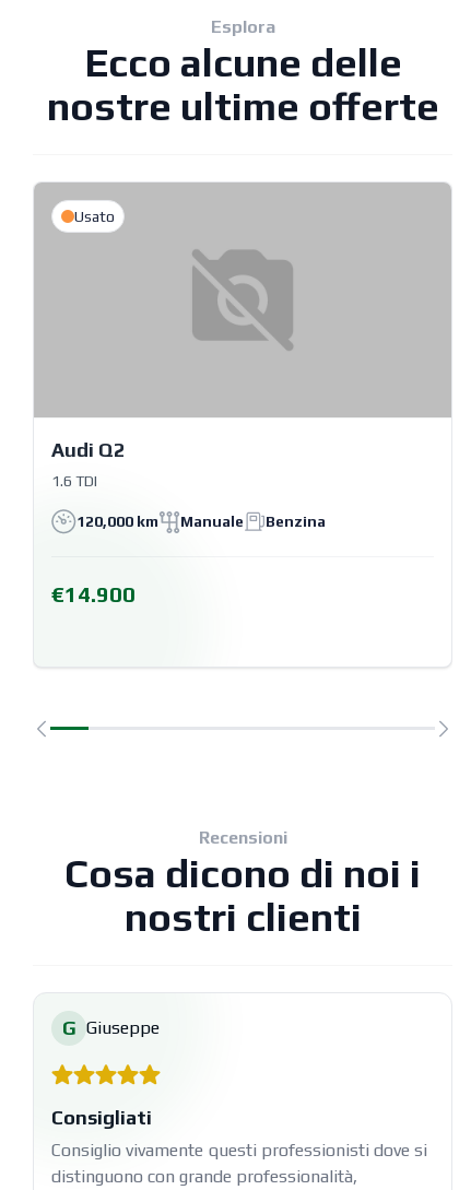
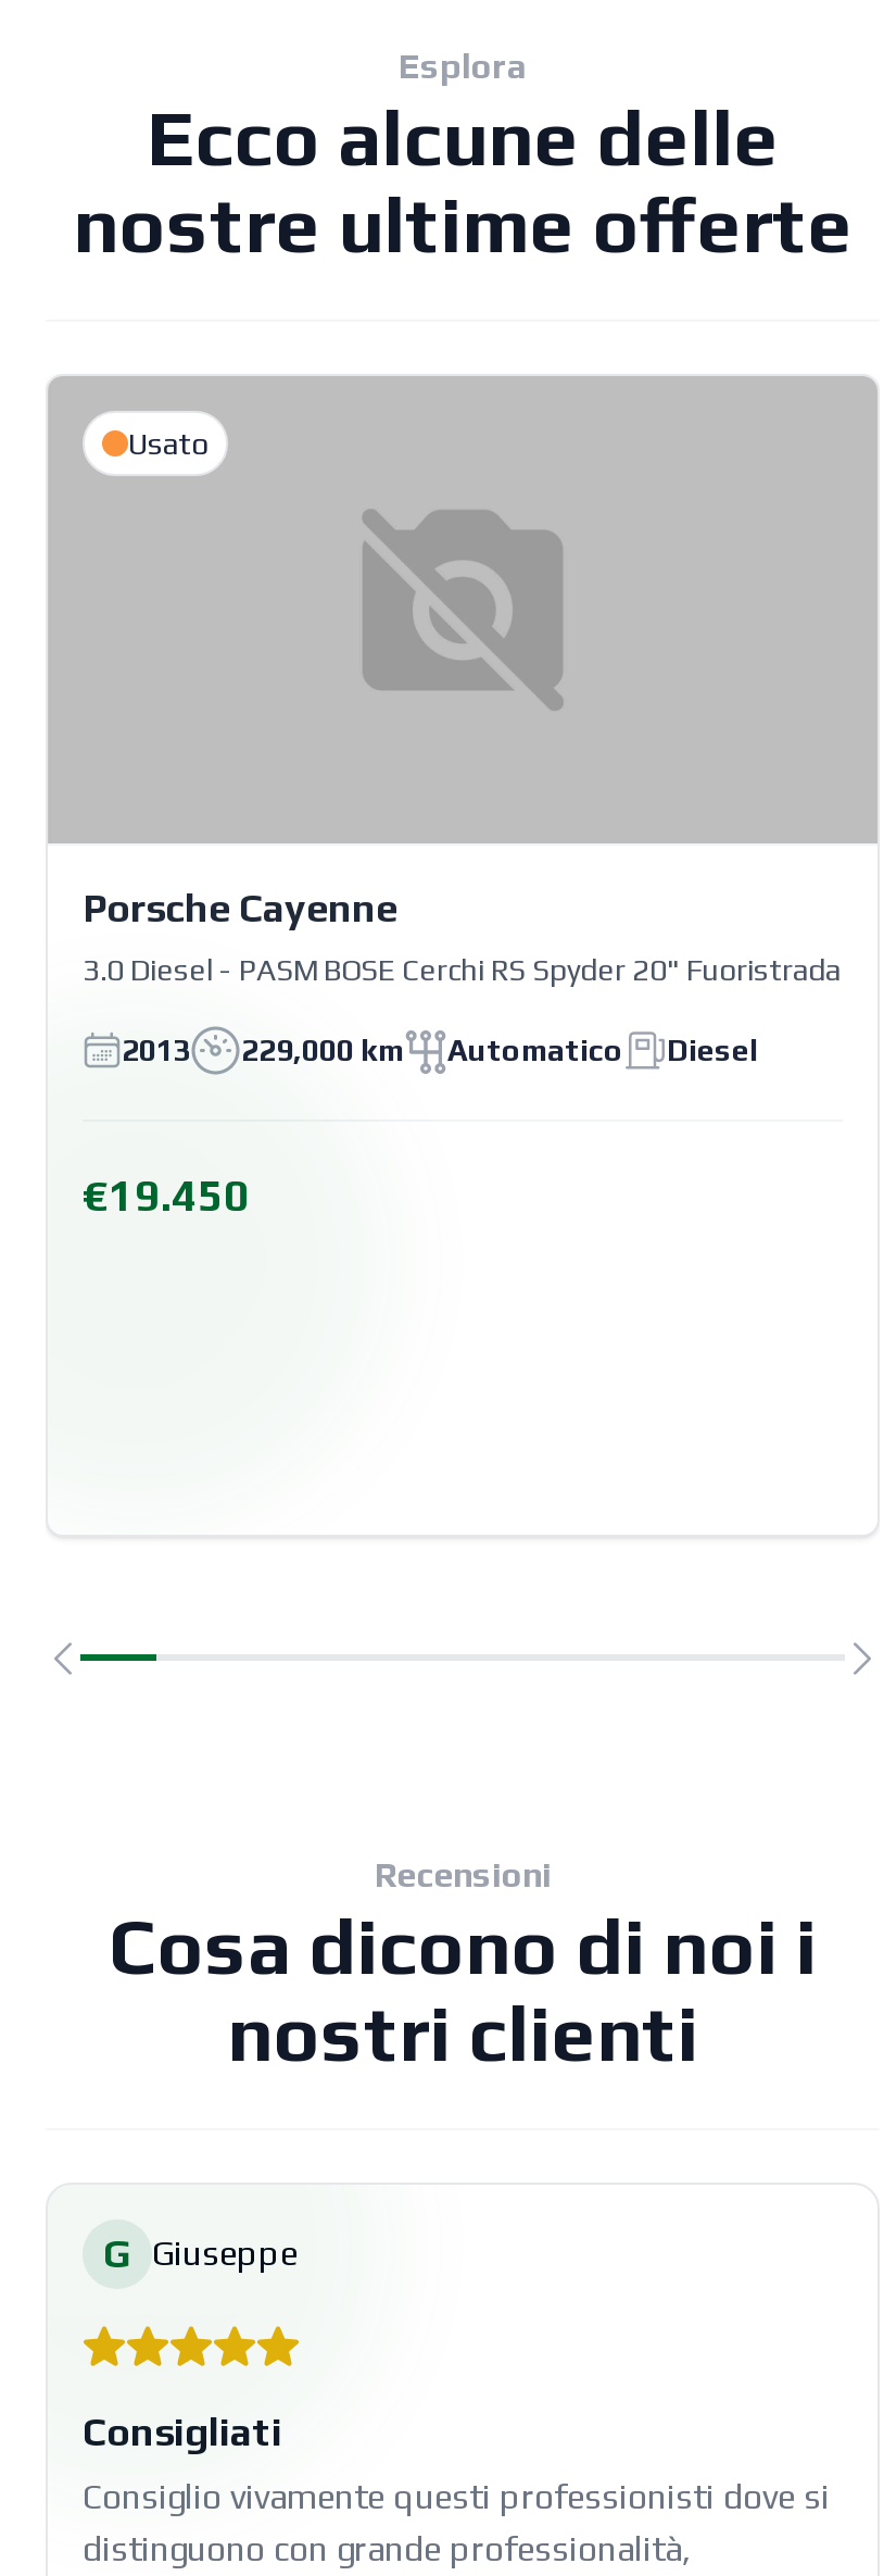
[51,438,125,461] Audi Q2 -> [83,884,397,930] Porsche Cayenne
[51,472,97,489] 1.6 TDI -> [83,952,841,986] 3.0 Diesel - PASM BOSE Cerchi RS Spyder 20" Fuoristrada
[76,513,326,530] 120,000 km | Manuale | Benzina -> [122,1033,758,1068] 2013 | 229,000 km | Automatico | Diesel
[51,581,136,606] €14.900 -> [83,1169,250,1219] €19.450

